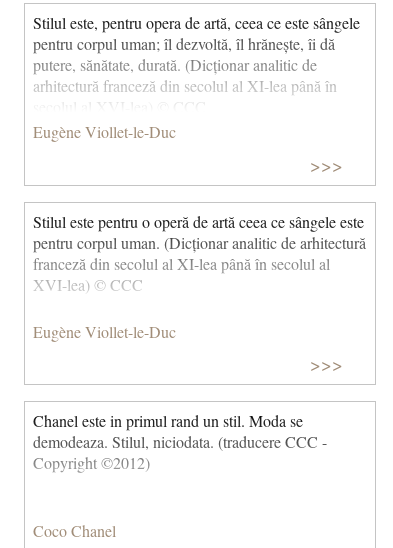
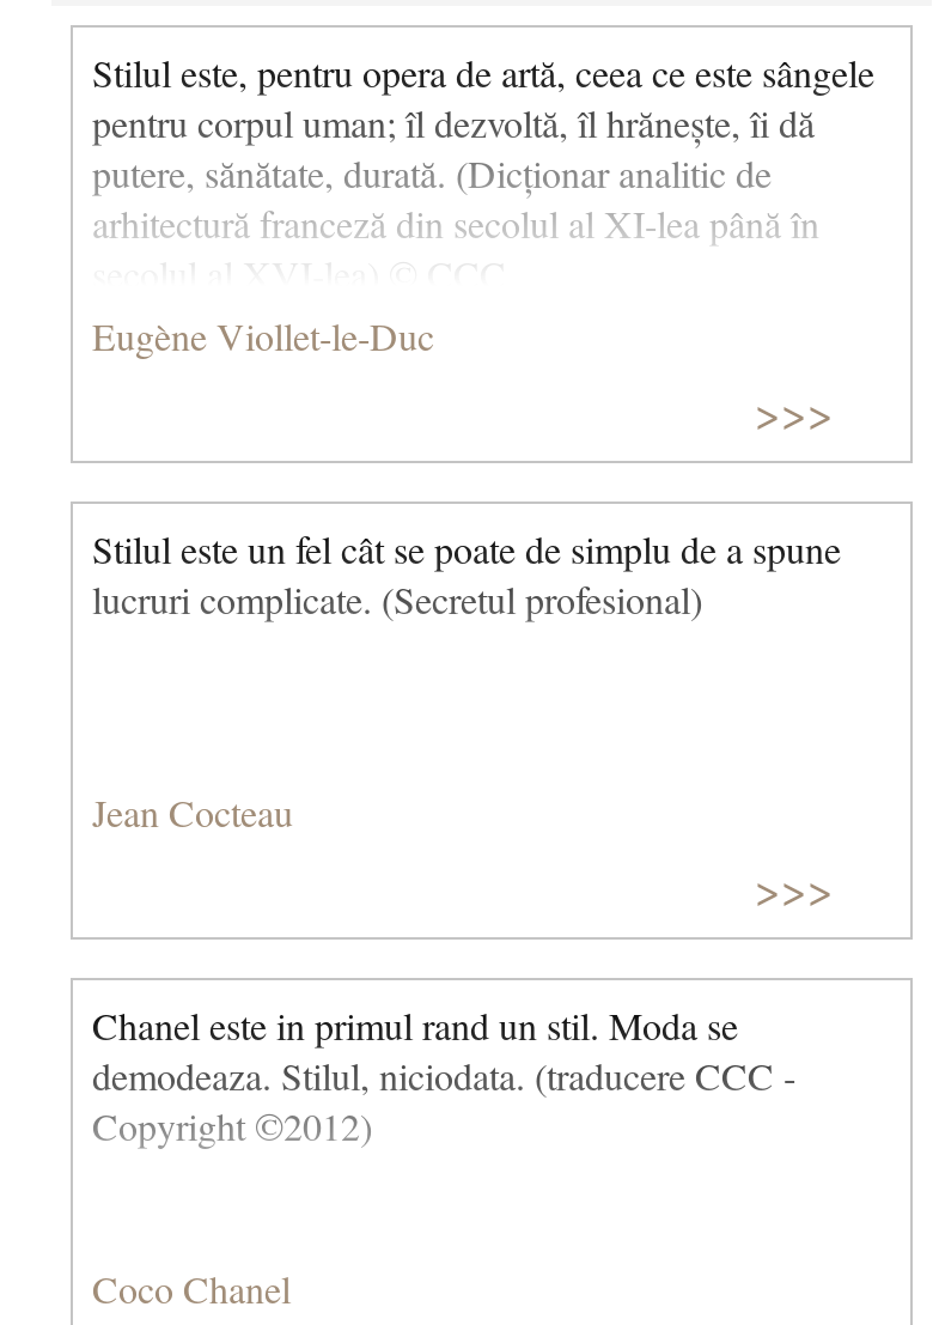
[33,211,366,295] Stilul este pentru o operă de artă ceea ce sângele este | pentru corpul uman. (Dicționar analitic de arhitectură | franceză din secolul al XI-lea până în secolul al | XVI-lea) © CCC -> [92,523,841,624] Stilul este un fel cât se poate de simplu de a spune | lucruri complicate. (Secretul profesional)
[33,321,176,342] Eugène Viollet-le-Duc -> [92,786,293,836] Jean Cocteau

